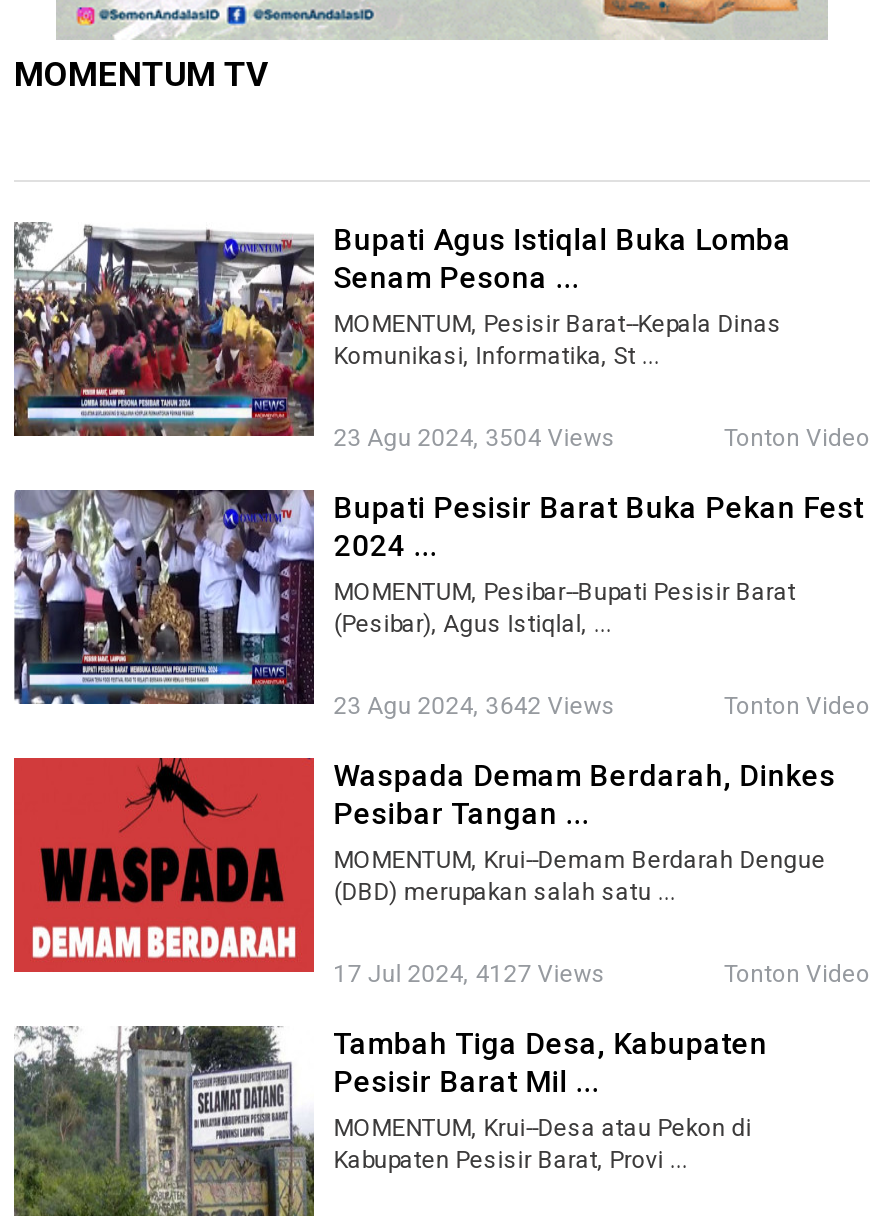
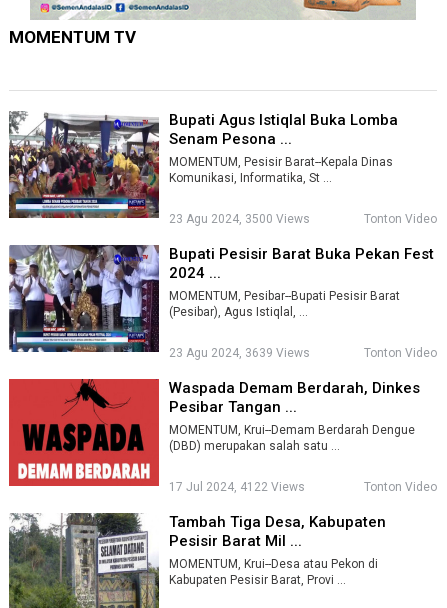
[334,424,616,452] 23 Agu 2024, 3504 Views -> [169,212,310,226] 23 Agu 2024, 3500 Views
[334,692,616,720] 23 Agu 2024, 3642 Views -> [169,346,310,360] 23 Agu 2024, 3639 Views
[334,960,606,988] 17 Jul 2024, 4127 Views -> [169,480,305,494] 17 Jul 2024, 4122 Views

